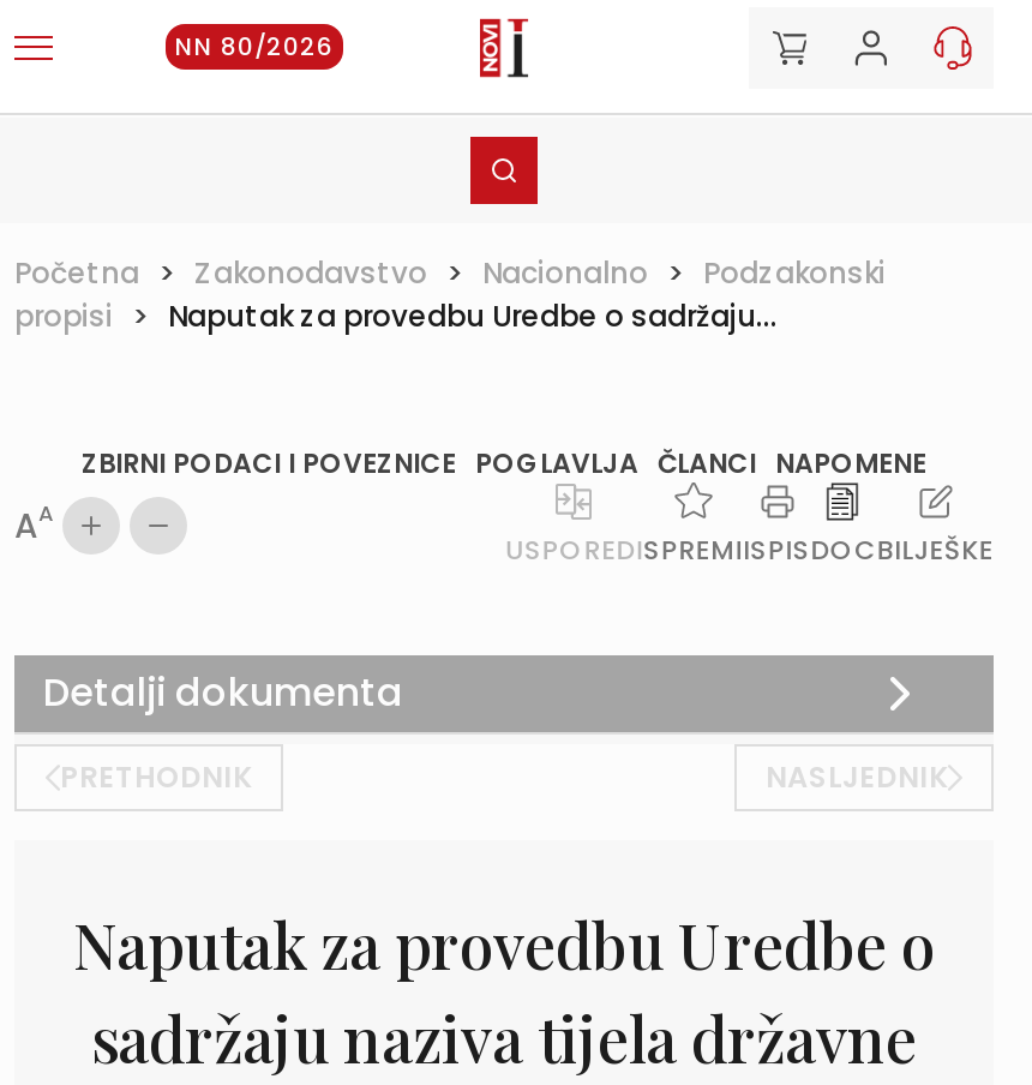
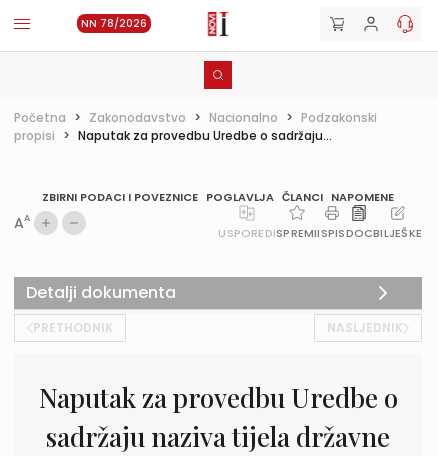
[175,29,334,65] NN 80/2026 -> [81,16,147,31] NN 78/2026

